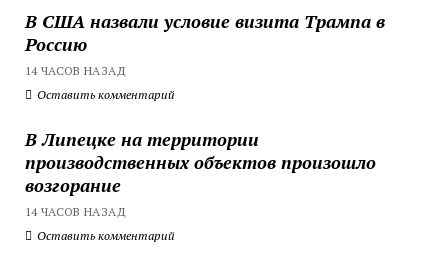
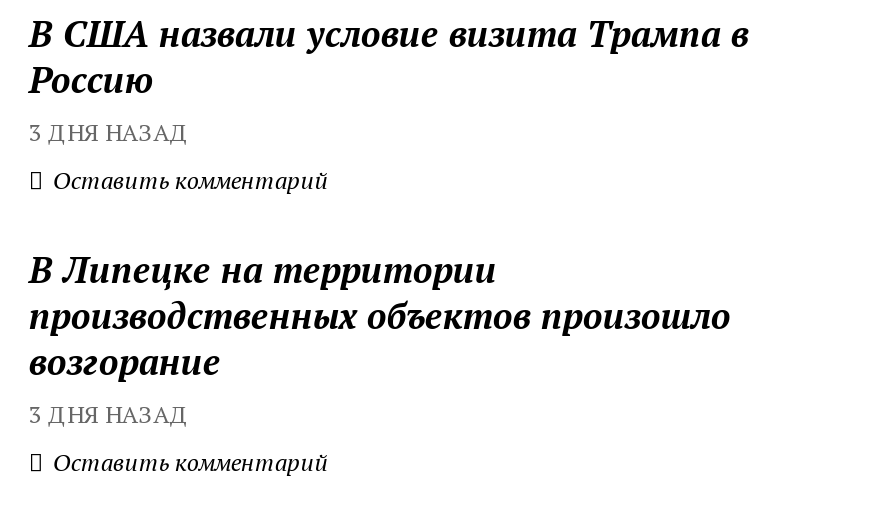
[25,63,126,78] 14 ЧАСОВ НАЗАД -> [29,117,189,147] 3 ДНЯ НАЗАД
[25,204,126,219] 14 ЧАСОВ НАЗАД -> [29,399,189,429] 3 ДНЯ НАЗАД

